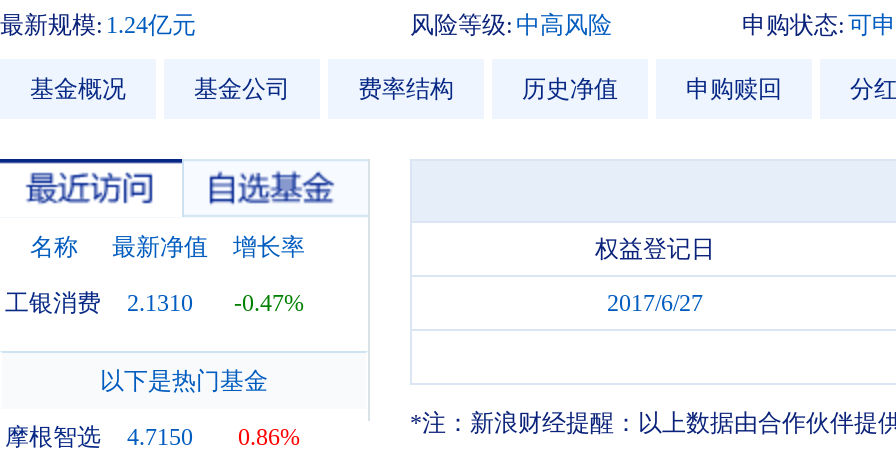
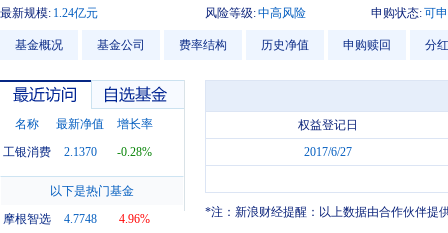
[127,289,193,317] 2.1310 -> [63,145,96,159] 2.1370
[234,289,304,317] -0.47% -> [117,145,152,159] -0.28%
[127,423,193,451] 4.7150 -> [63,212,96,226] 4.7748
[238,423,300,451] 0.86% -> [119,212,150,226] 4.96%

